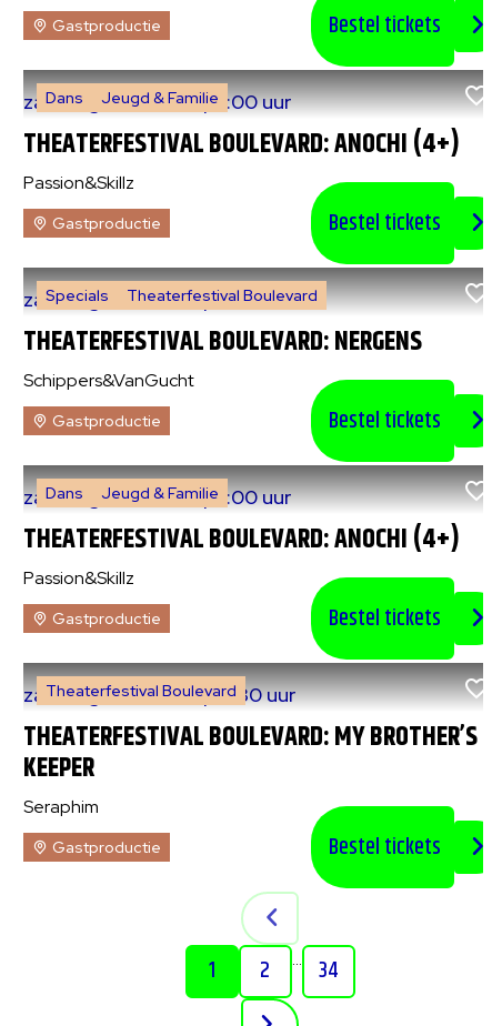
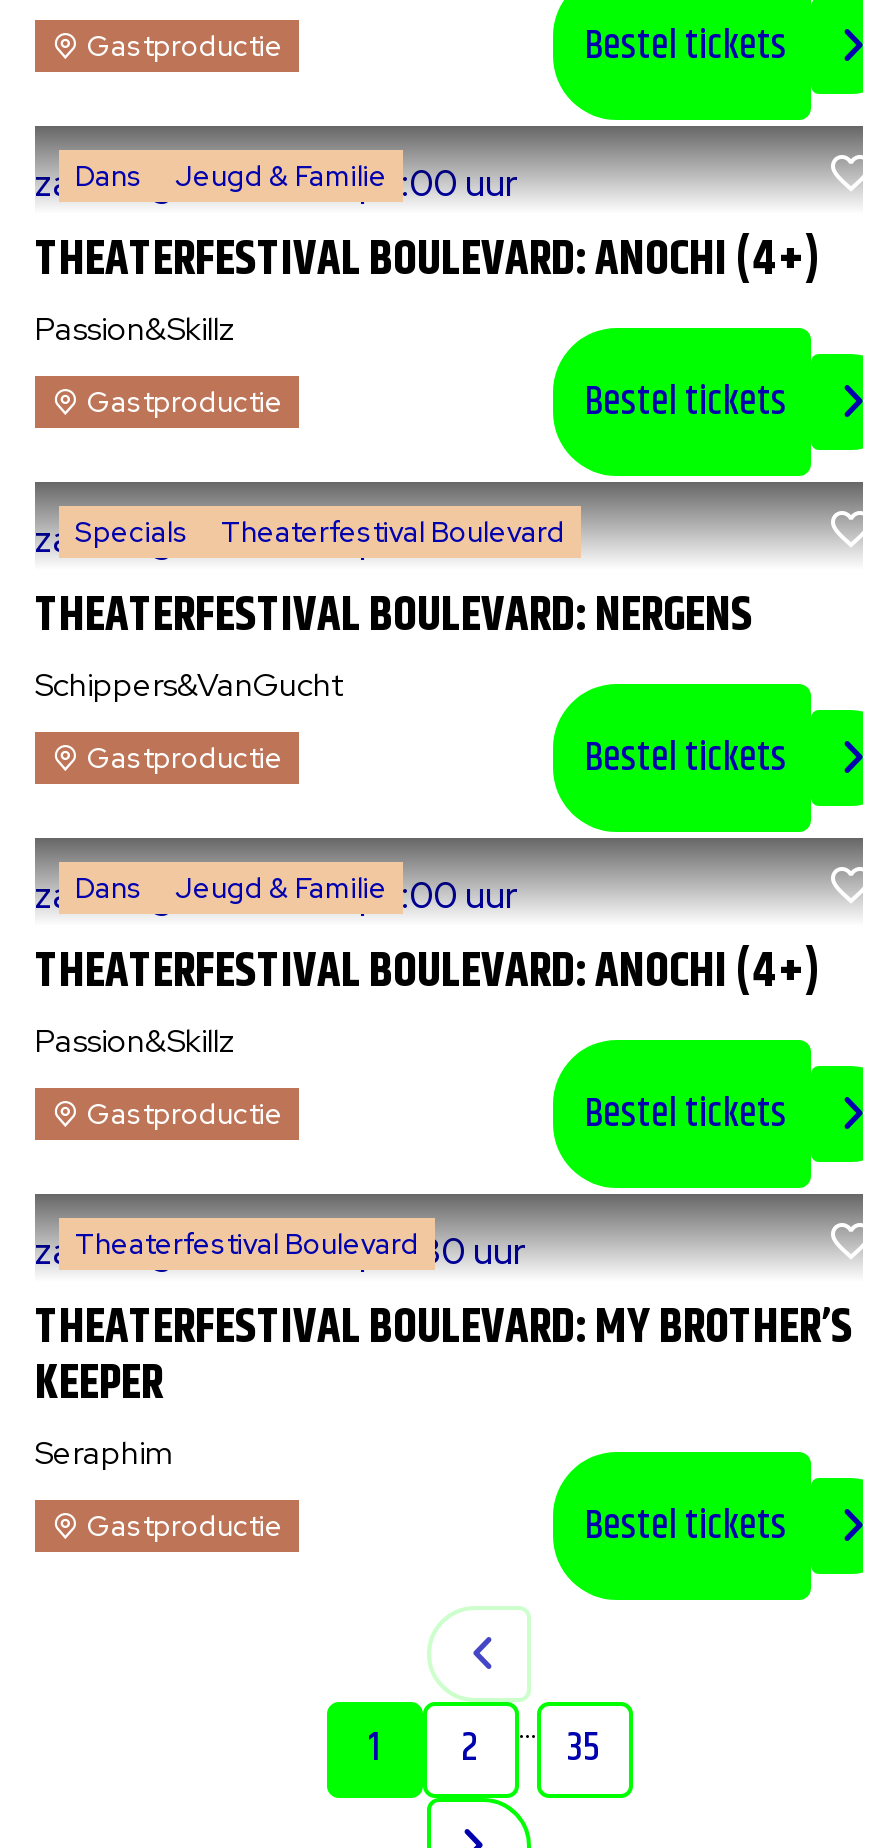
[318,954,338,988] 34 -> [567,1718,601,1780] 35

